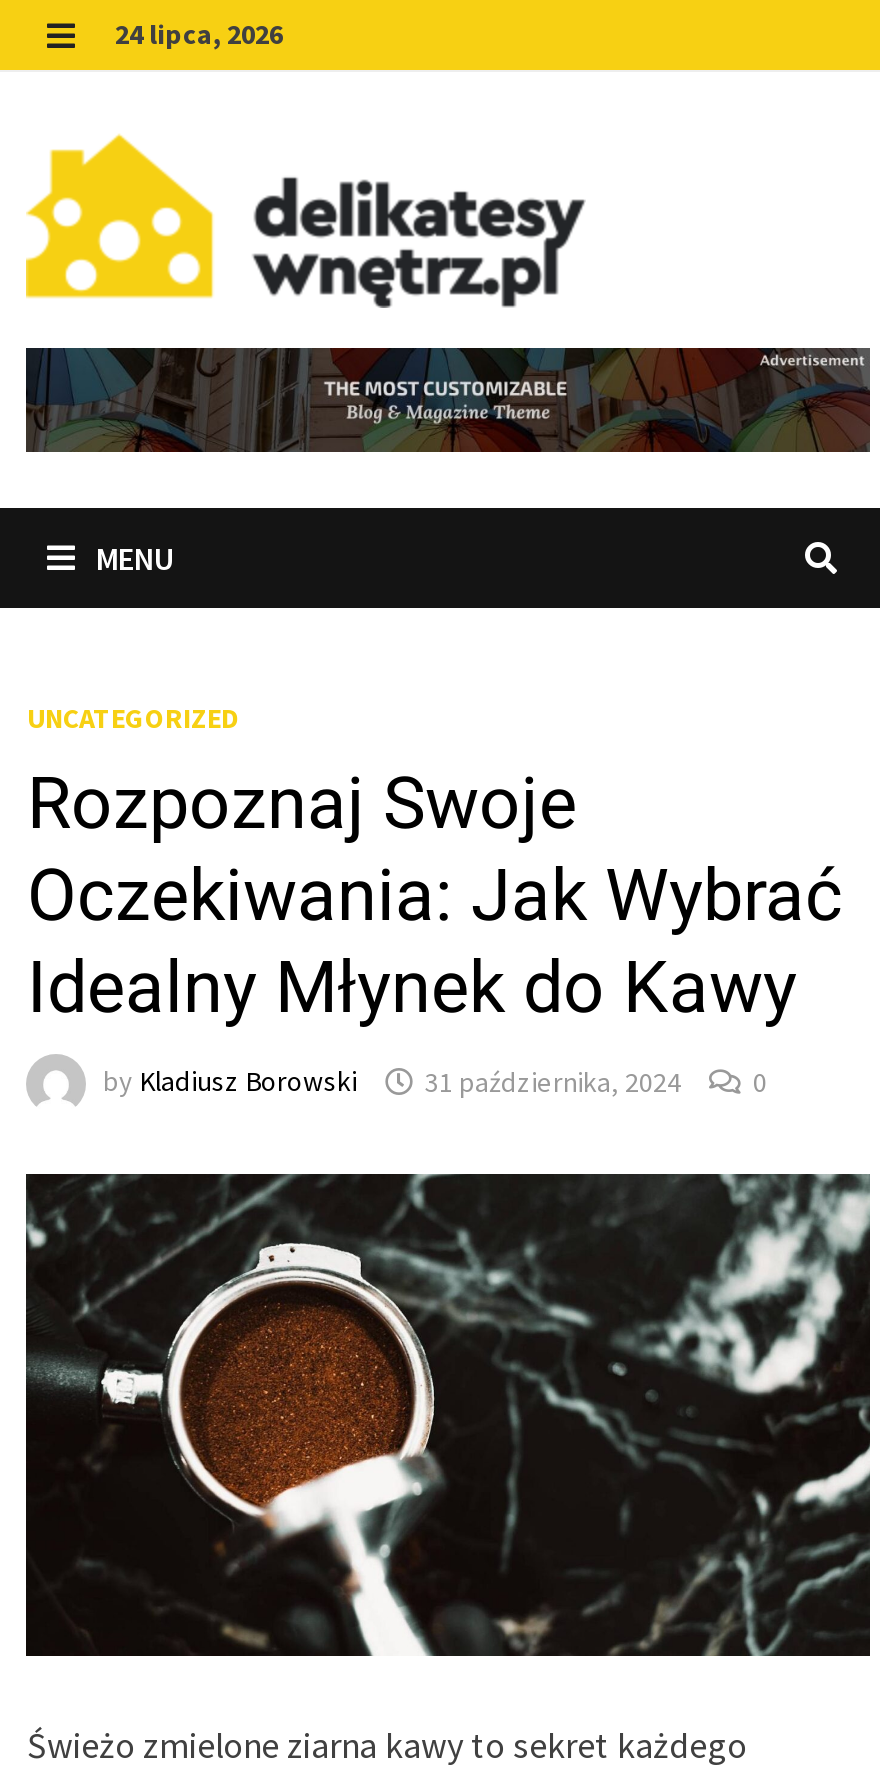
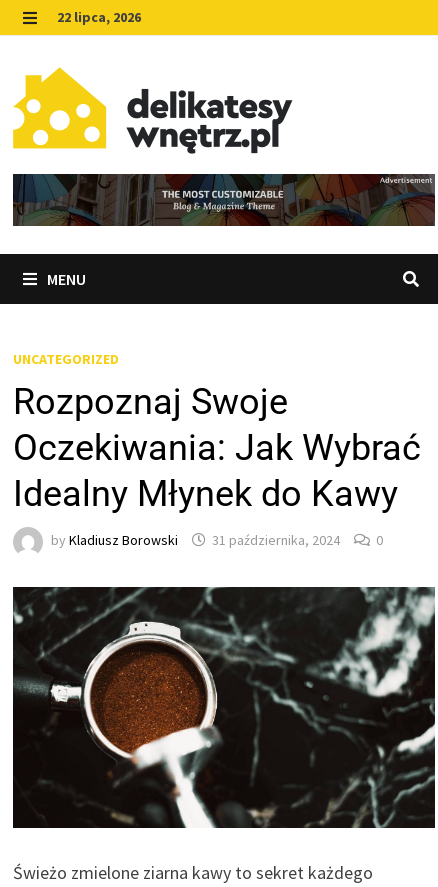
[115,16,283,52] 24 lipca, 2026 -> [57,8,141,26] 22 lipca, 2026

